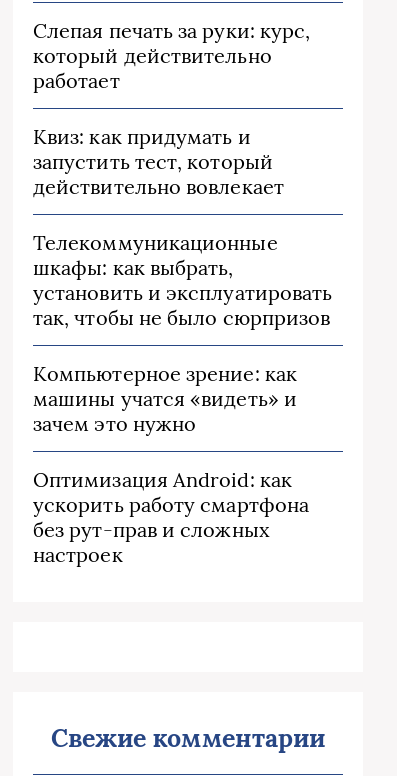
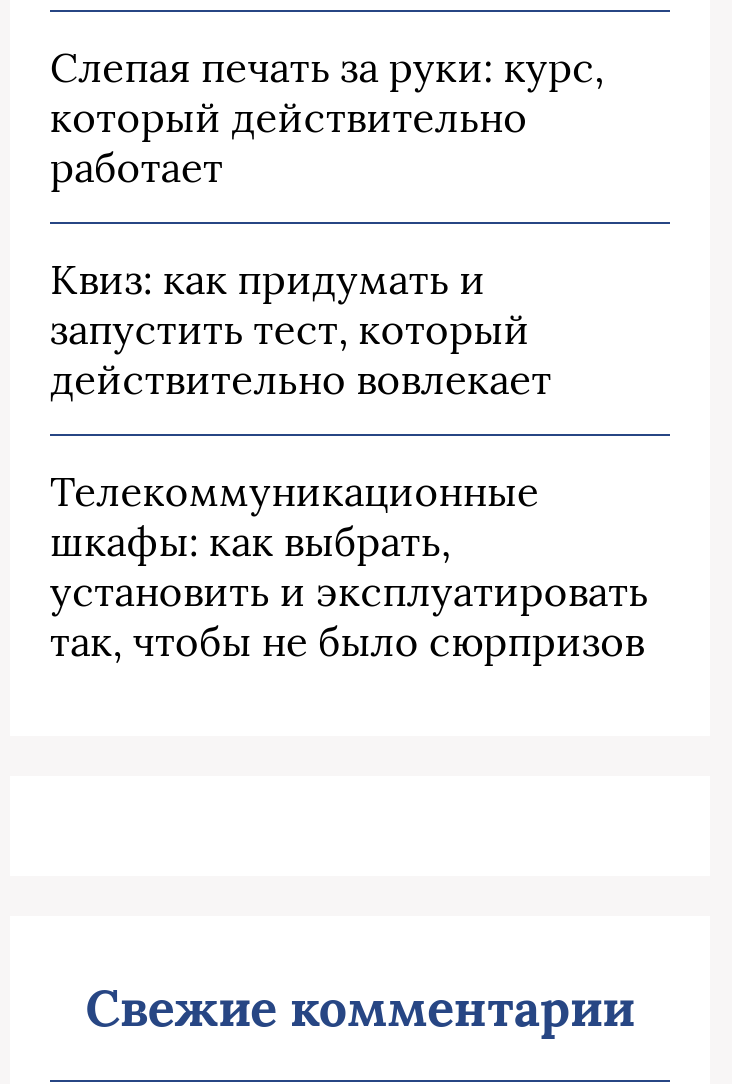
[33,360,309,566] Компьютерное зрение: как | машины учатся «видеть» и | зачем это нужно | Оптимизация Android: как | ускорить работу смартфона | без рут-прав и сложных | настроек -> none

